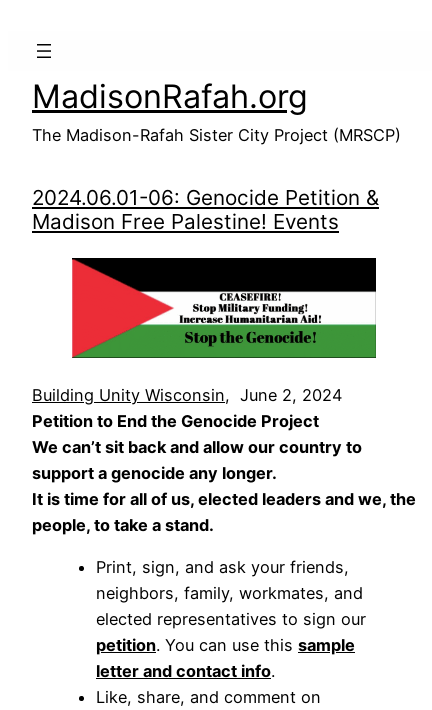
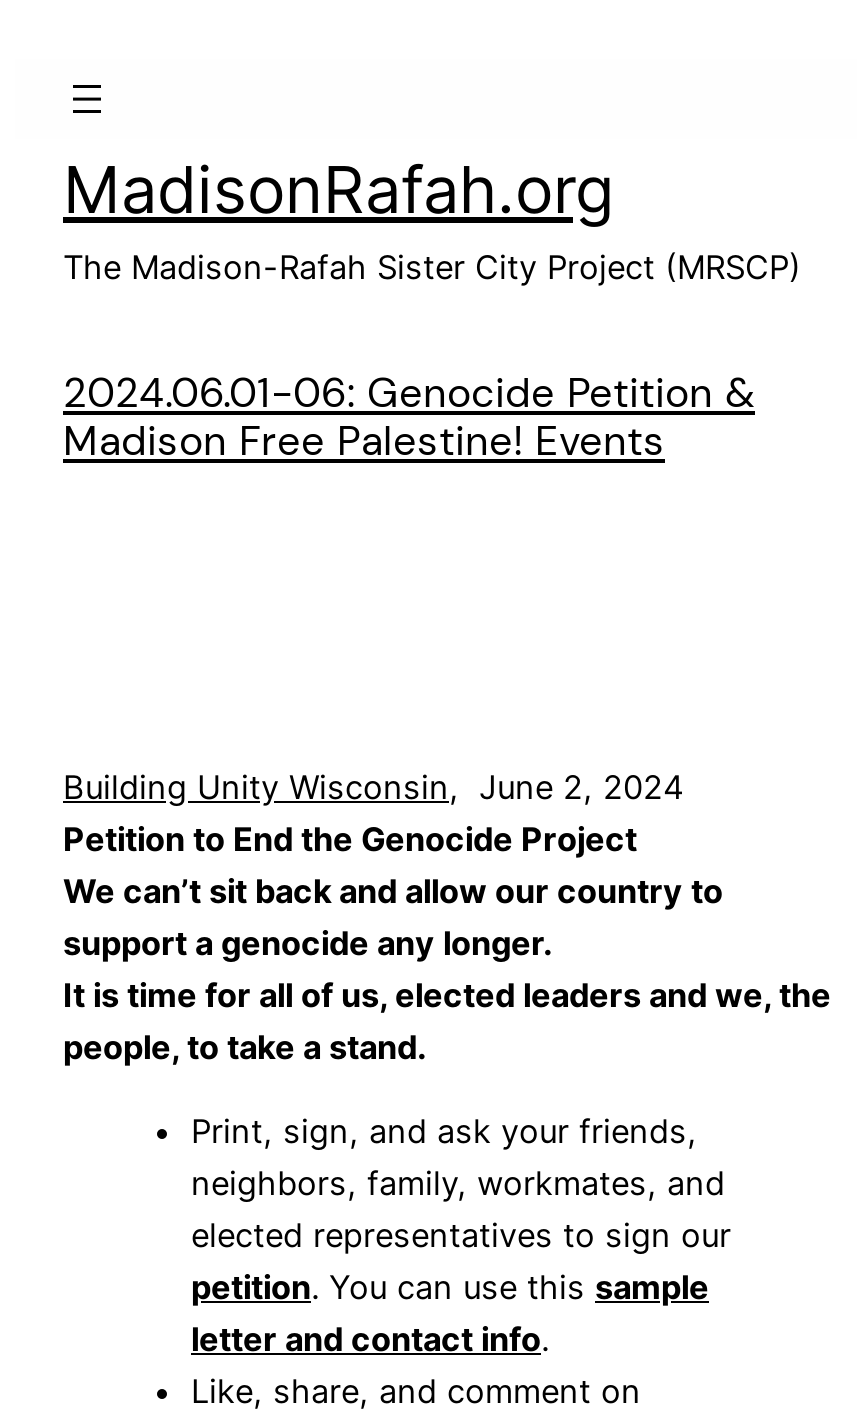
[71,257,377,359] [image] -> none

